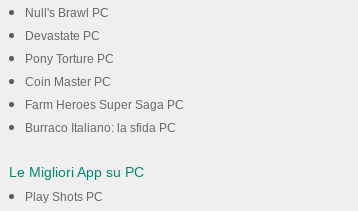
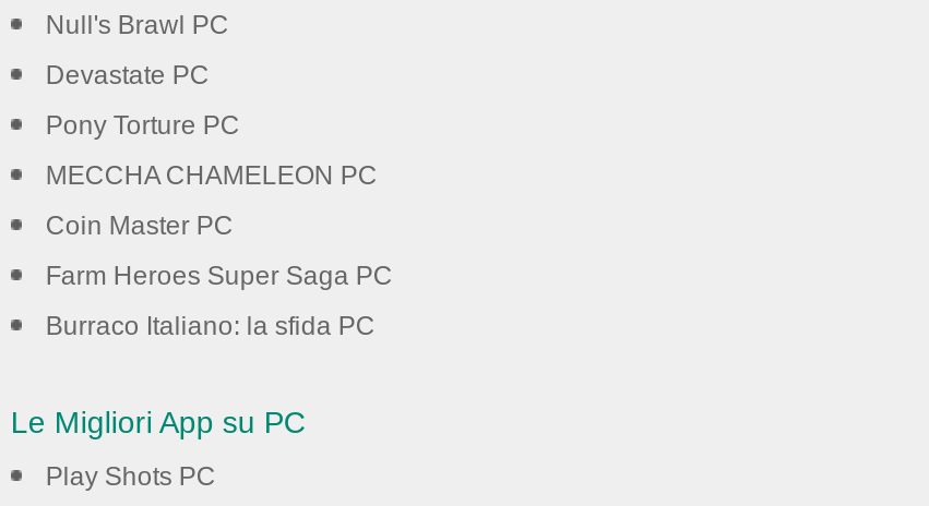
none -> [46,161,377,192] MECCHA CHAMELEON PC

